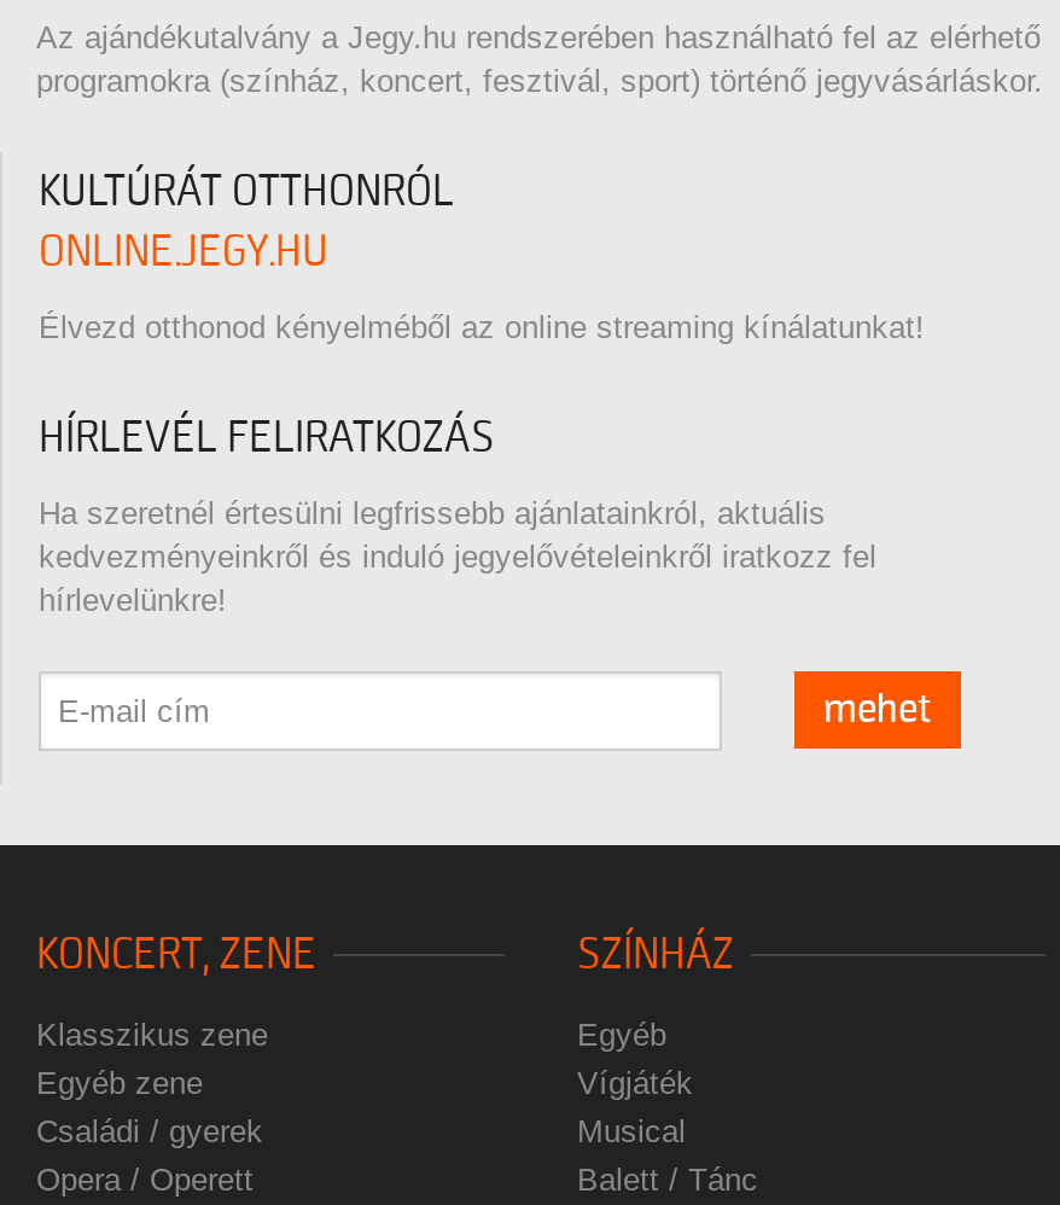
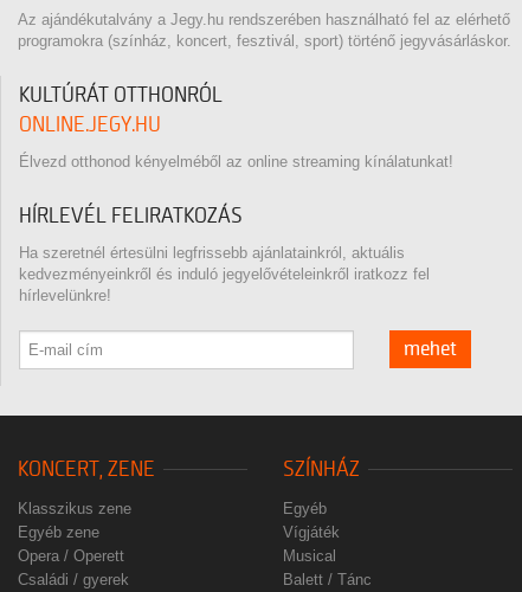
moved [36,1113,263,1149] -> [18,570,129,588]: Családi / gyerek
moved [36,1161,254,1197] -> [18,547,124,565]: Opera / Operett

